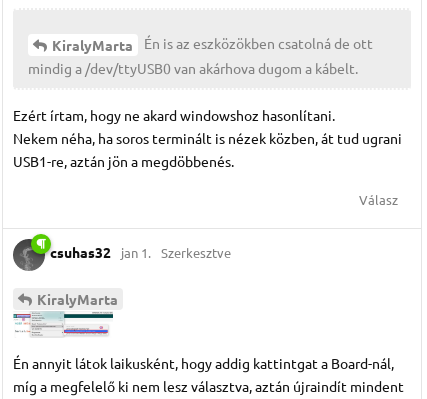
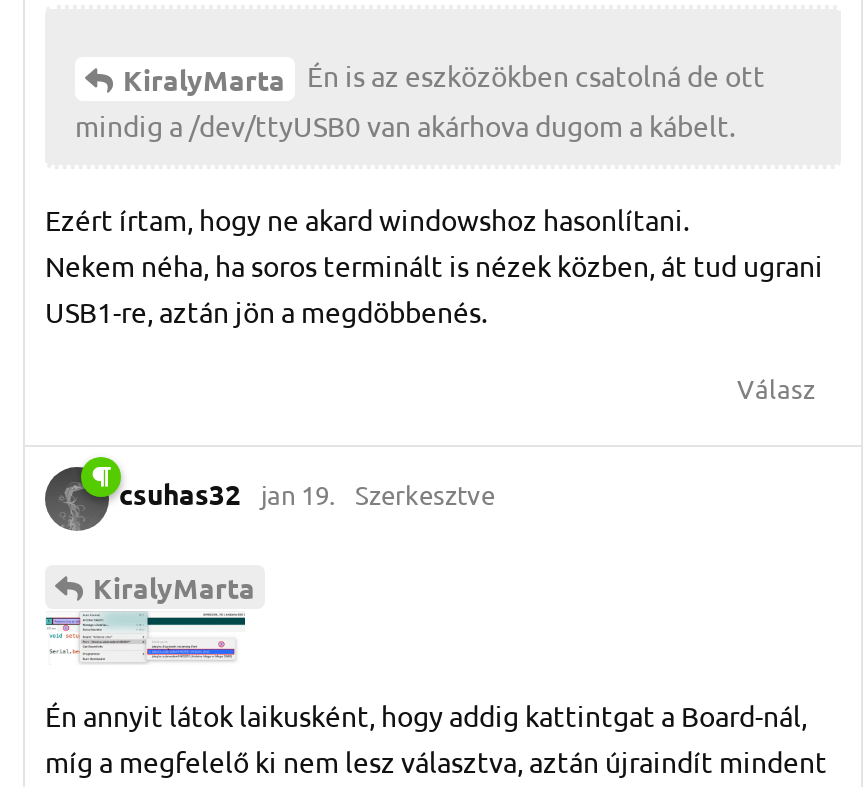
[50,243,231,261] csuhas32 jan 1. Szerkesztve -> [119,476,495,512] csuhas32 jan 19. Szerkesztve

